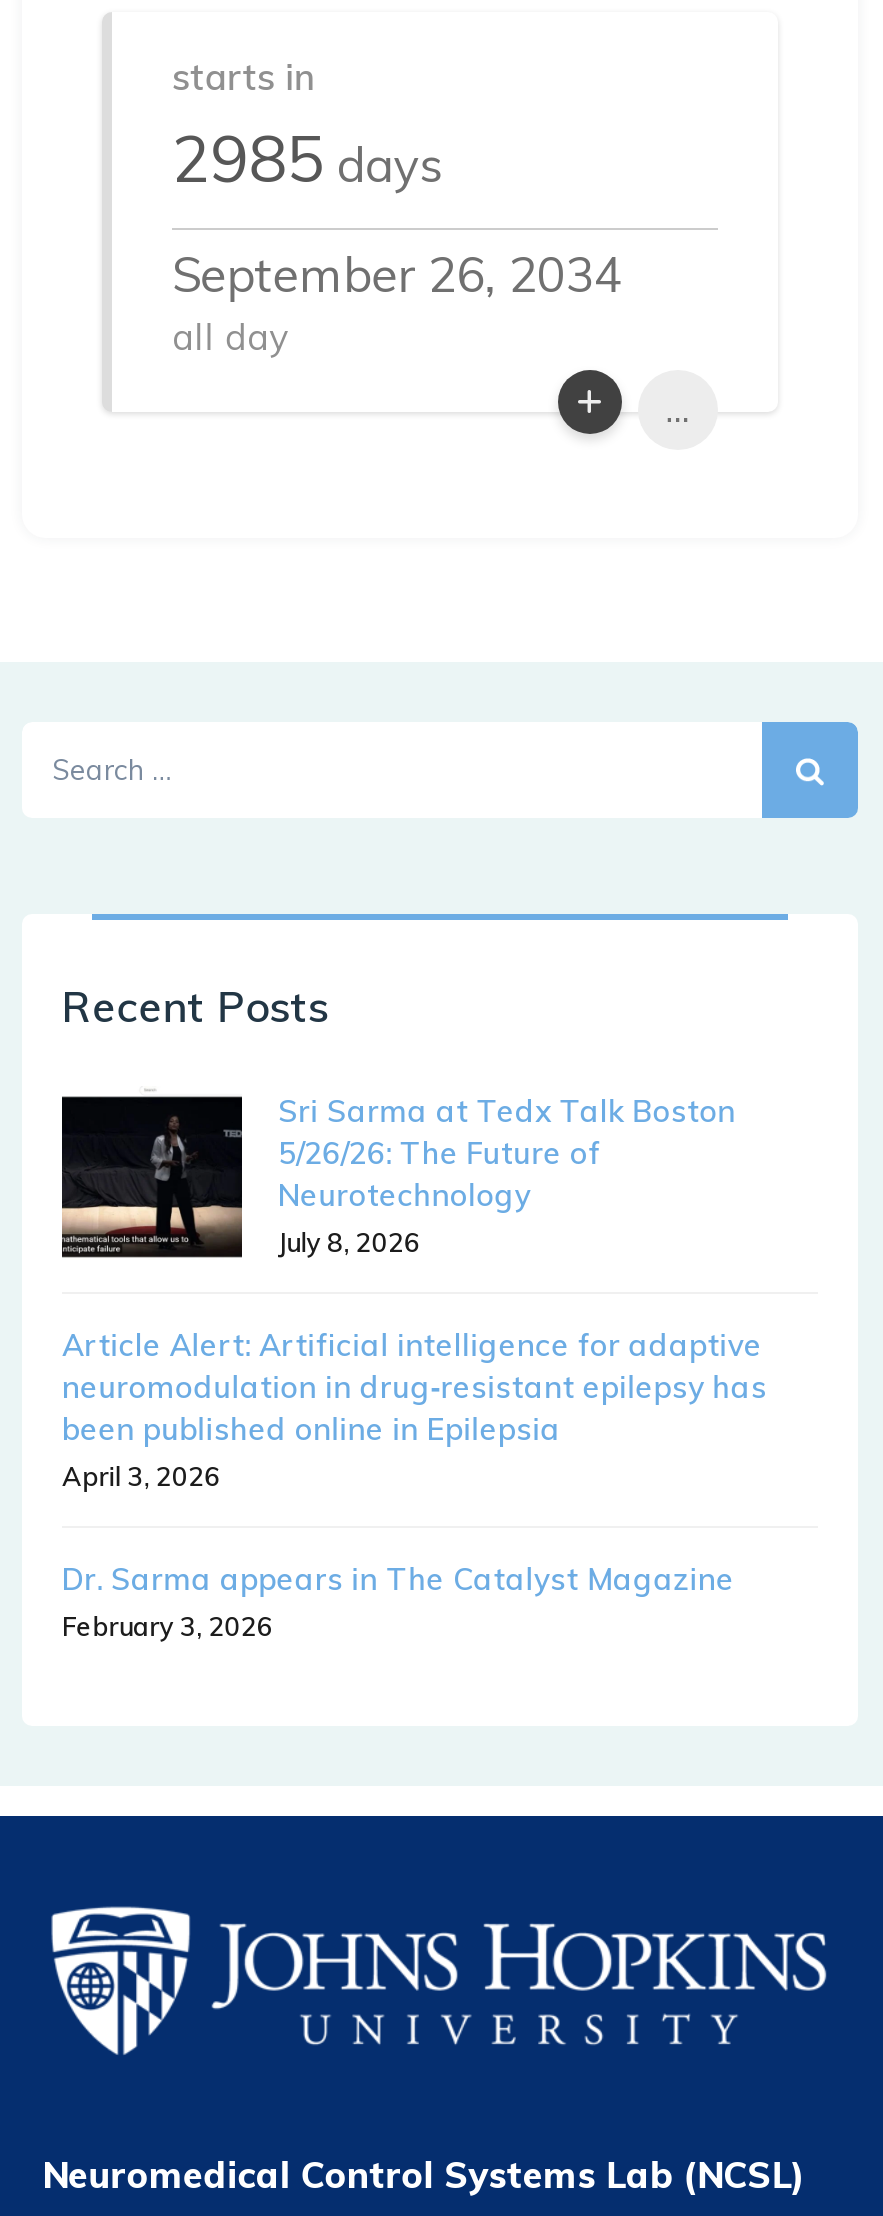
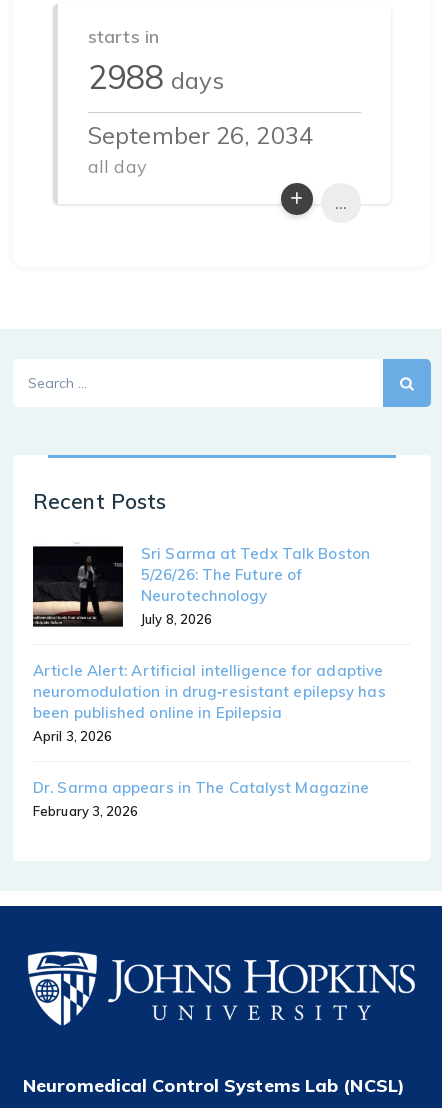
[172,118,444,198] 2985 days -> [88,57,224,97] 2988 days

